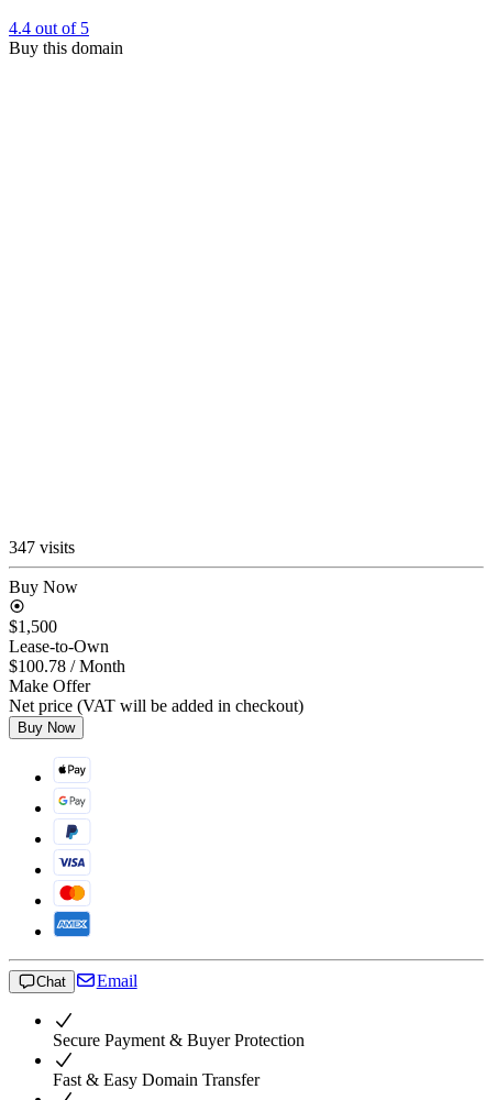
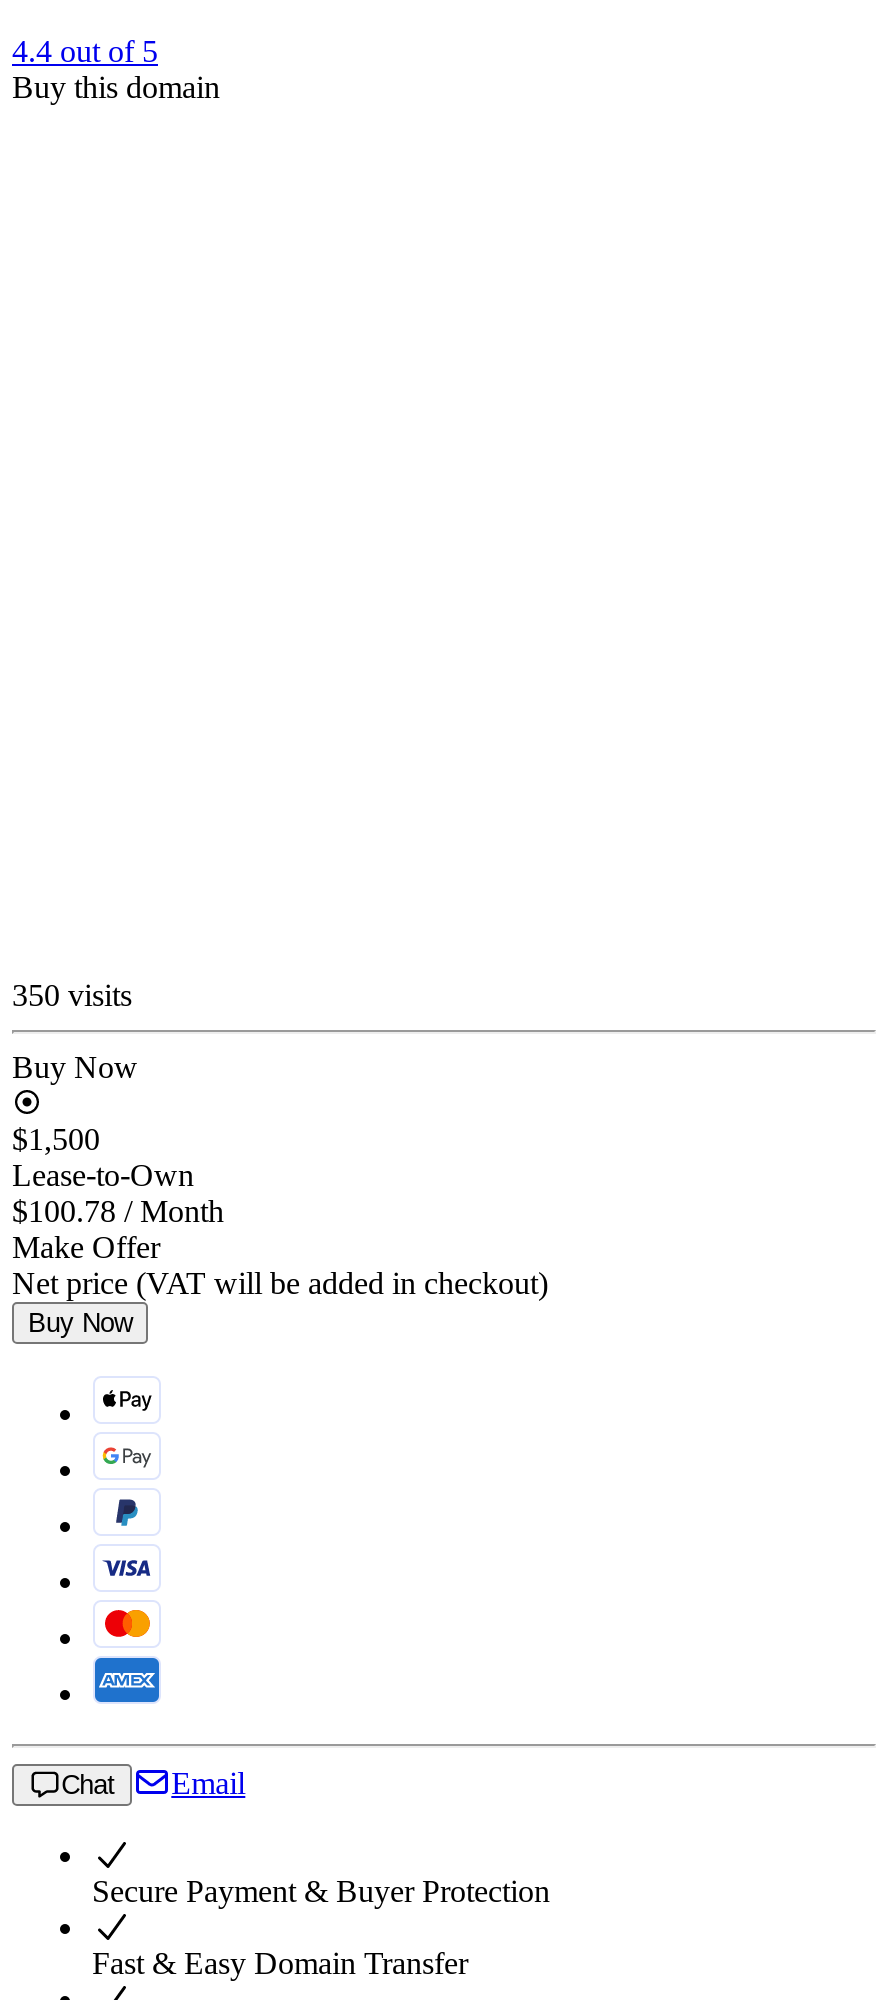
[9,537,75,556] 347 visits -> [12,977,132,1011] 350 visits

